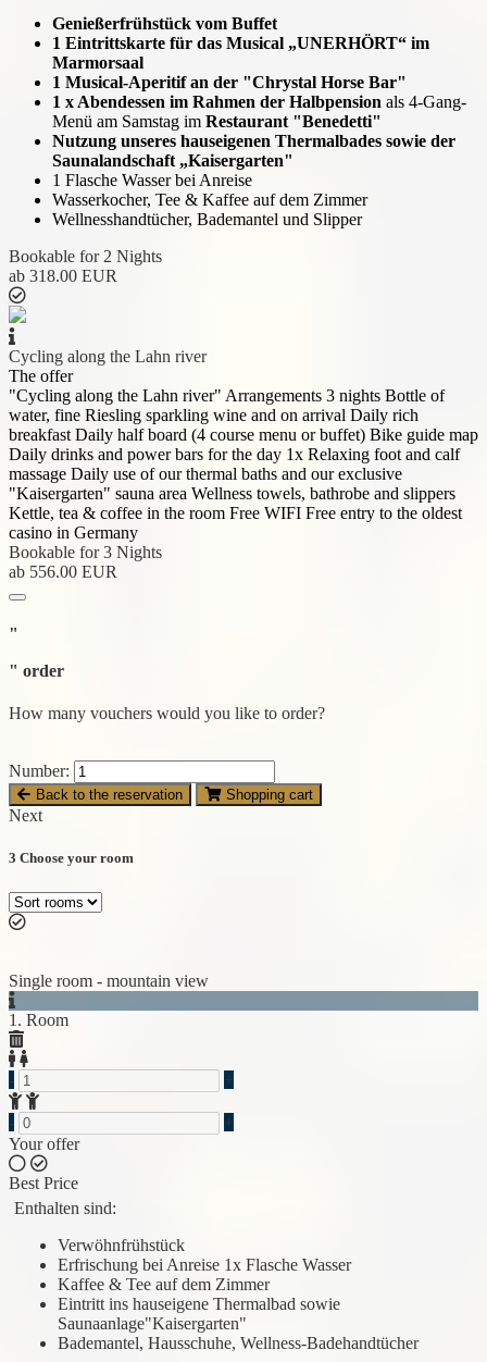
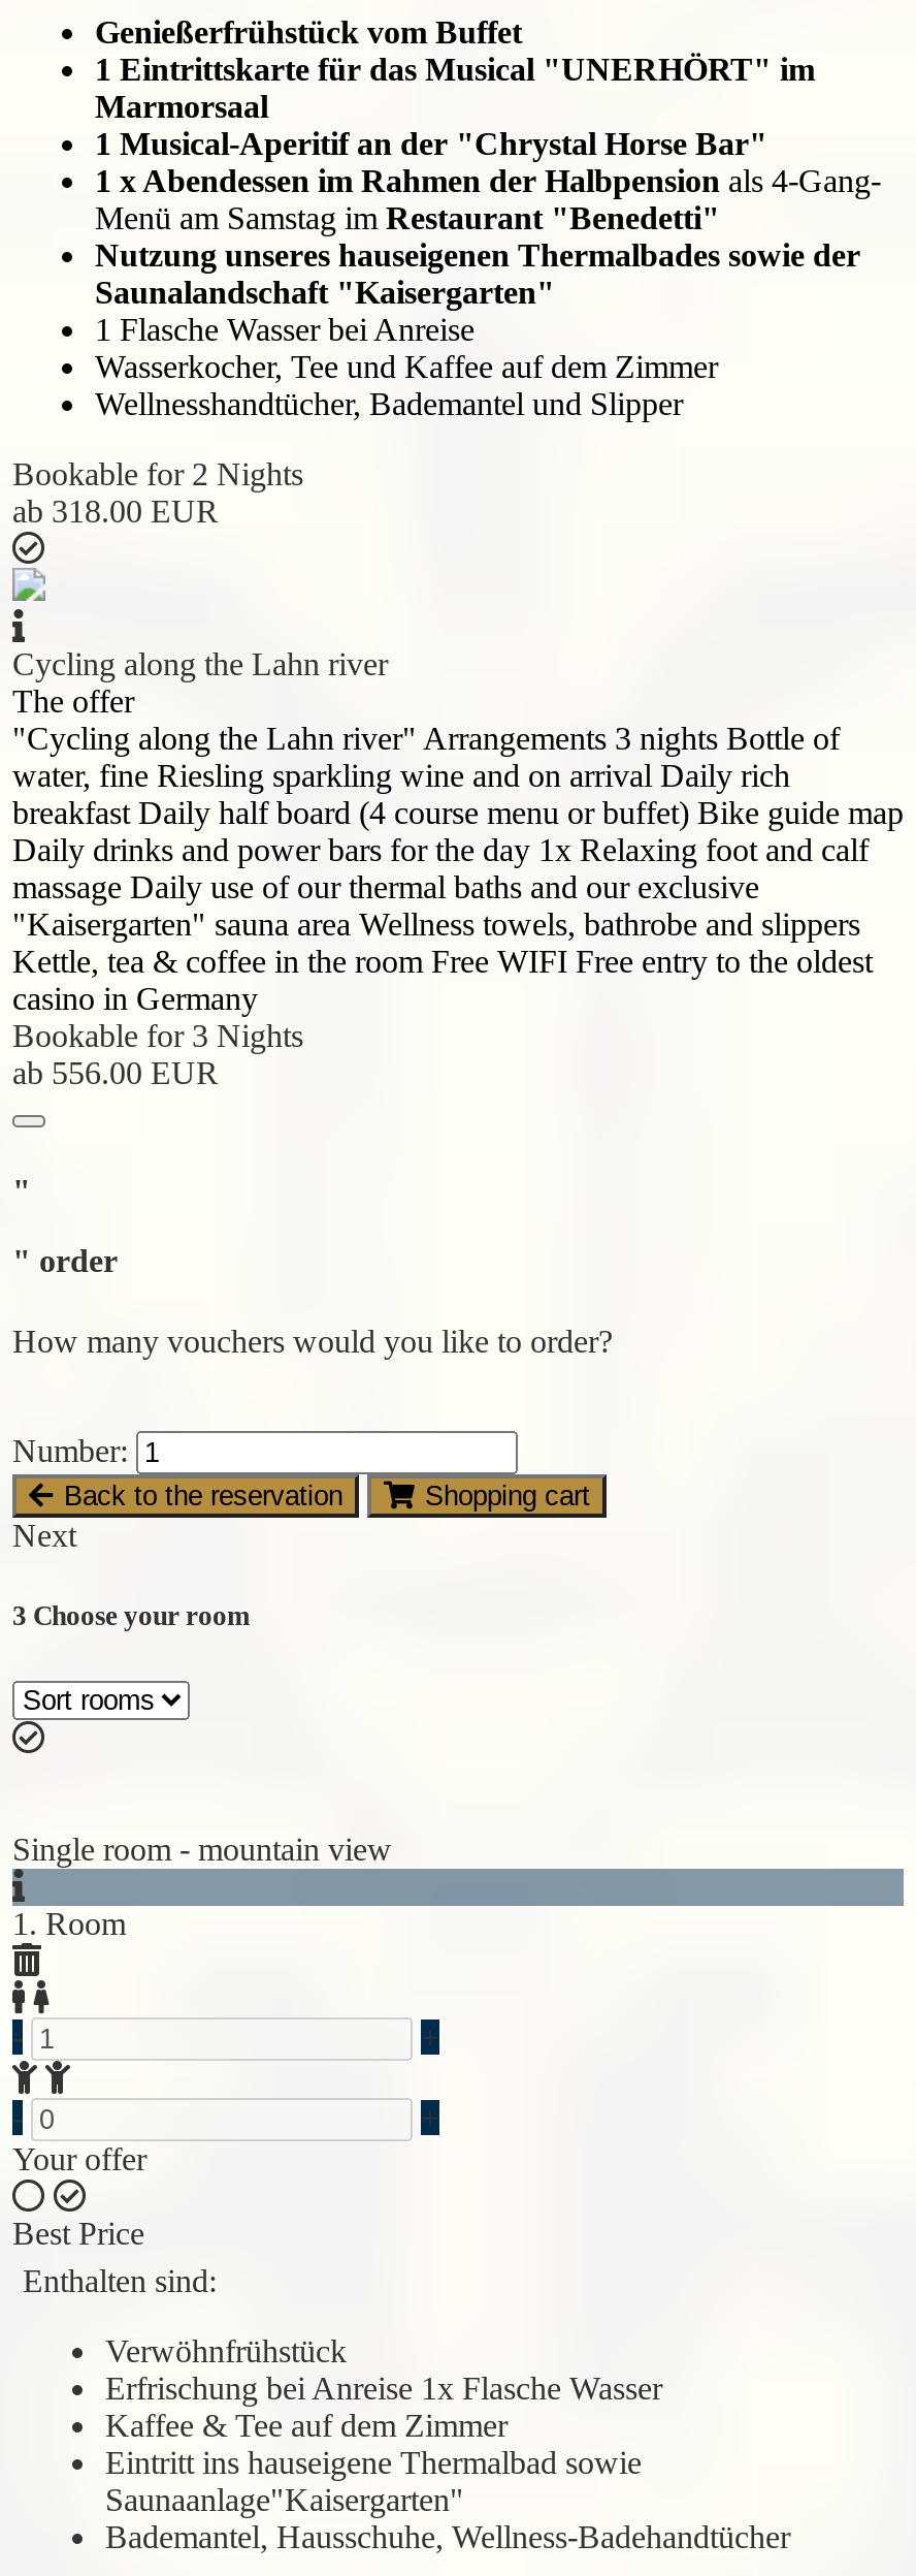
[52,33,429,52] 1 Eintrittskarte für das Musical „UNERHÖRT“ im -> [95,51,815,86] 1 Eintrittskarte für das Musical "UNERHÖRT" im
[52,151,294,169] Saunalandschaft „Kaisergarten" -> [95,274,555,309] Saunalandschaft "Kaisergarten"
[52,190,372,209] Wasserkocher, Tee & Kaffee auf dem Zimmer -> [95,348,726,383] Wasserkocher, Tee und Kaffee auf dem Zimmer

